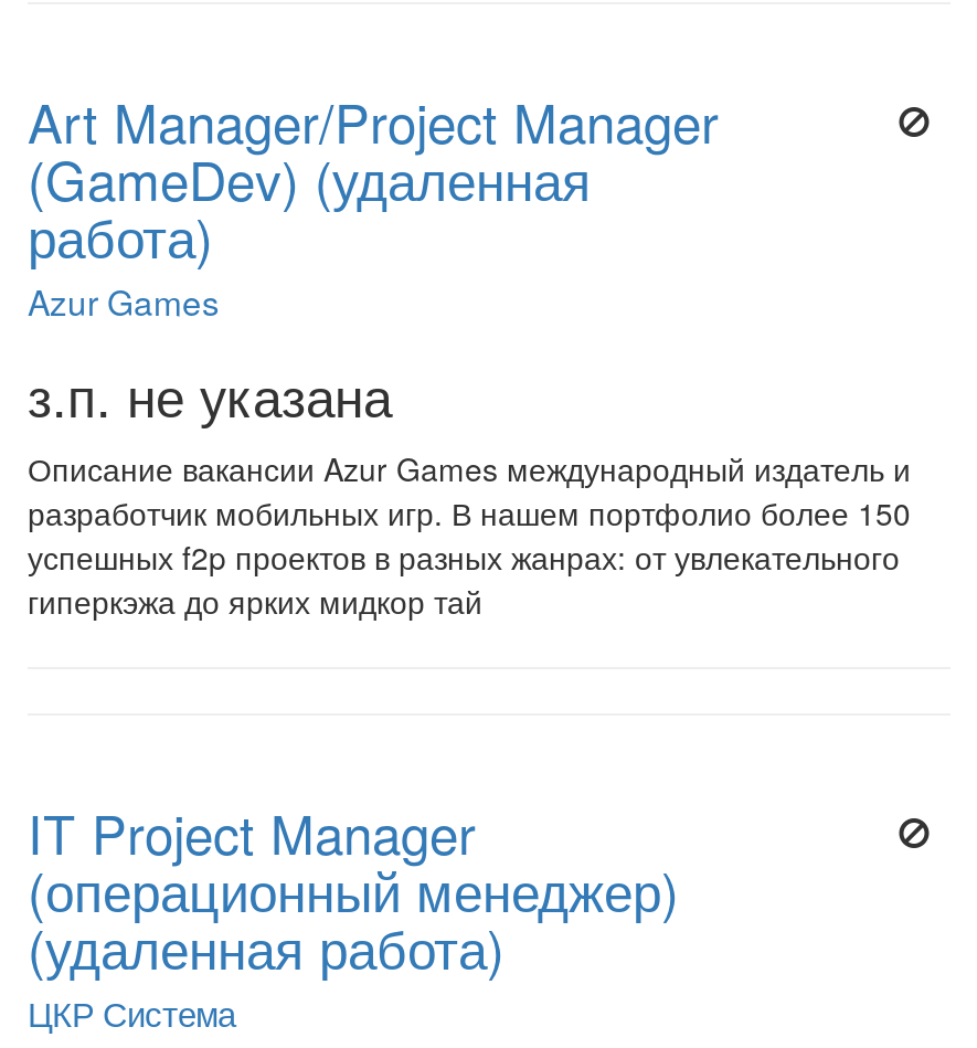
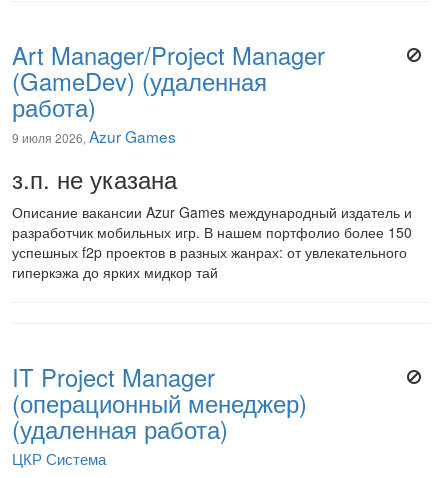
[28,276,220,325] Azur Games -> [12,125,176,147] 9 июля 2026, Azur Games

